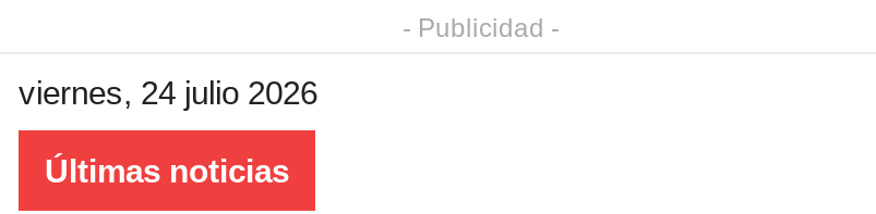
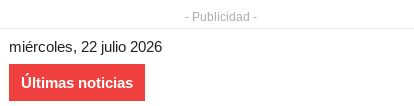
[19,74,317,111] viernes, 24 julio 2026 -> [9,38,162,55] miércoles, 22 julio 2026

